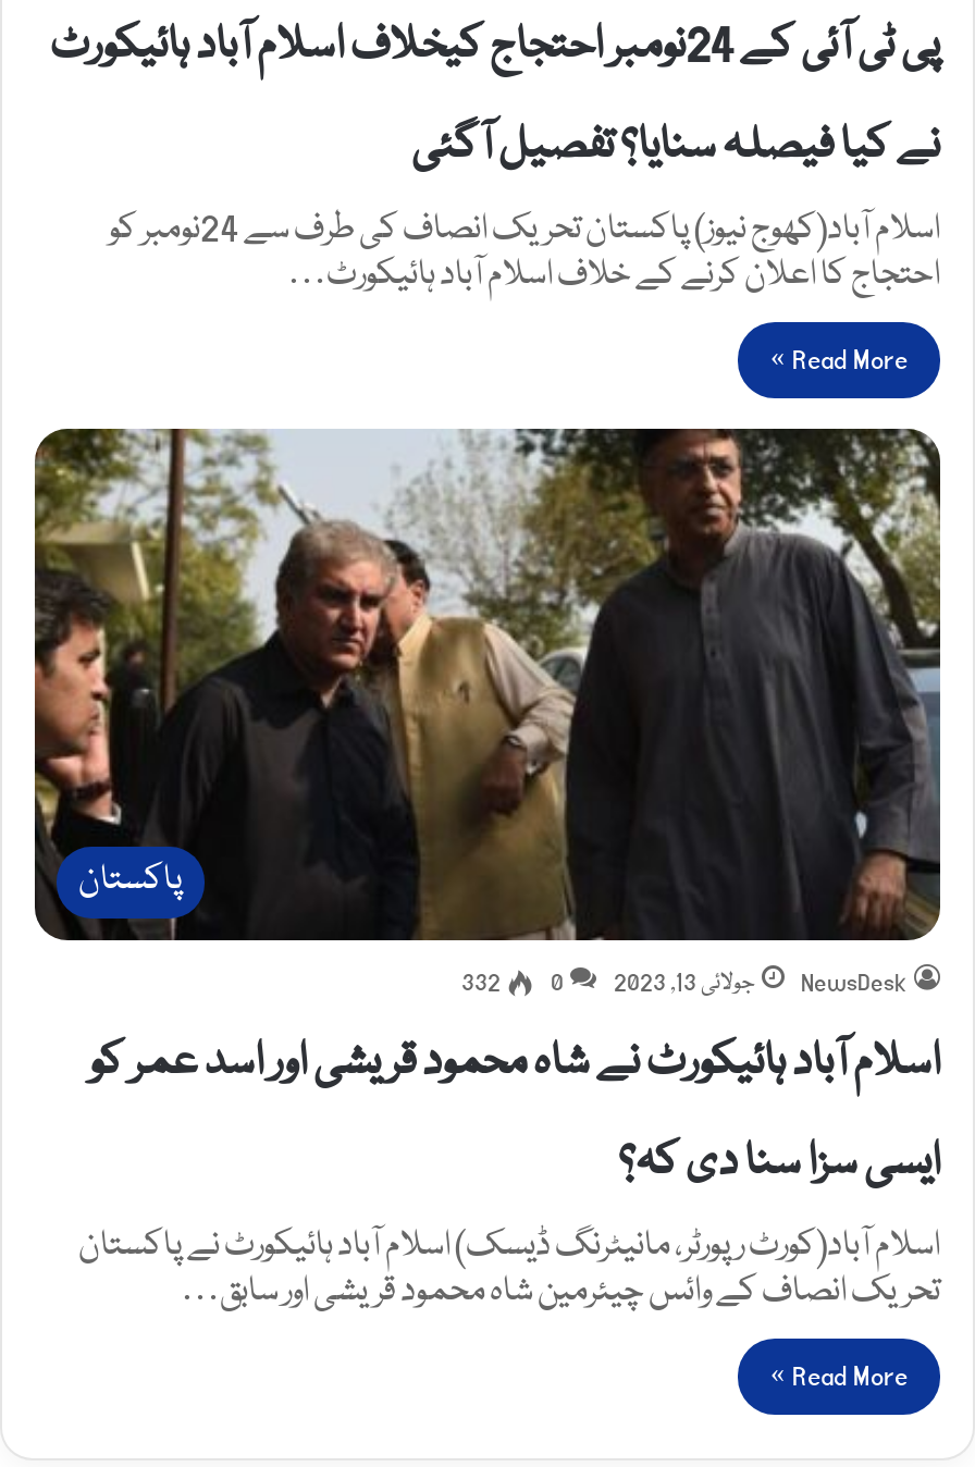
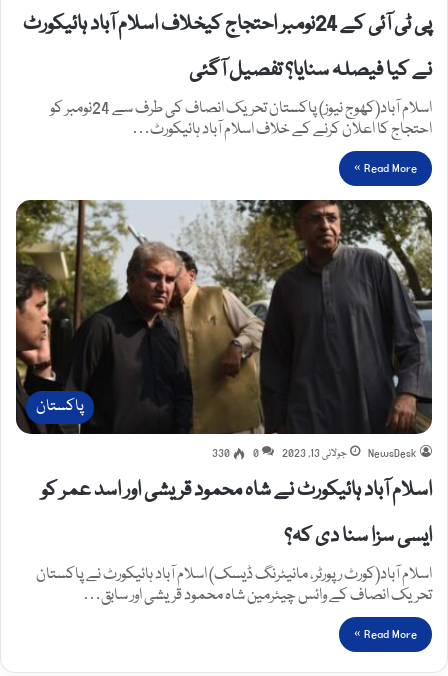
[461,966,564,1001] 332 0 -> [212,446,259,462] 330 0

